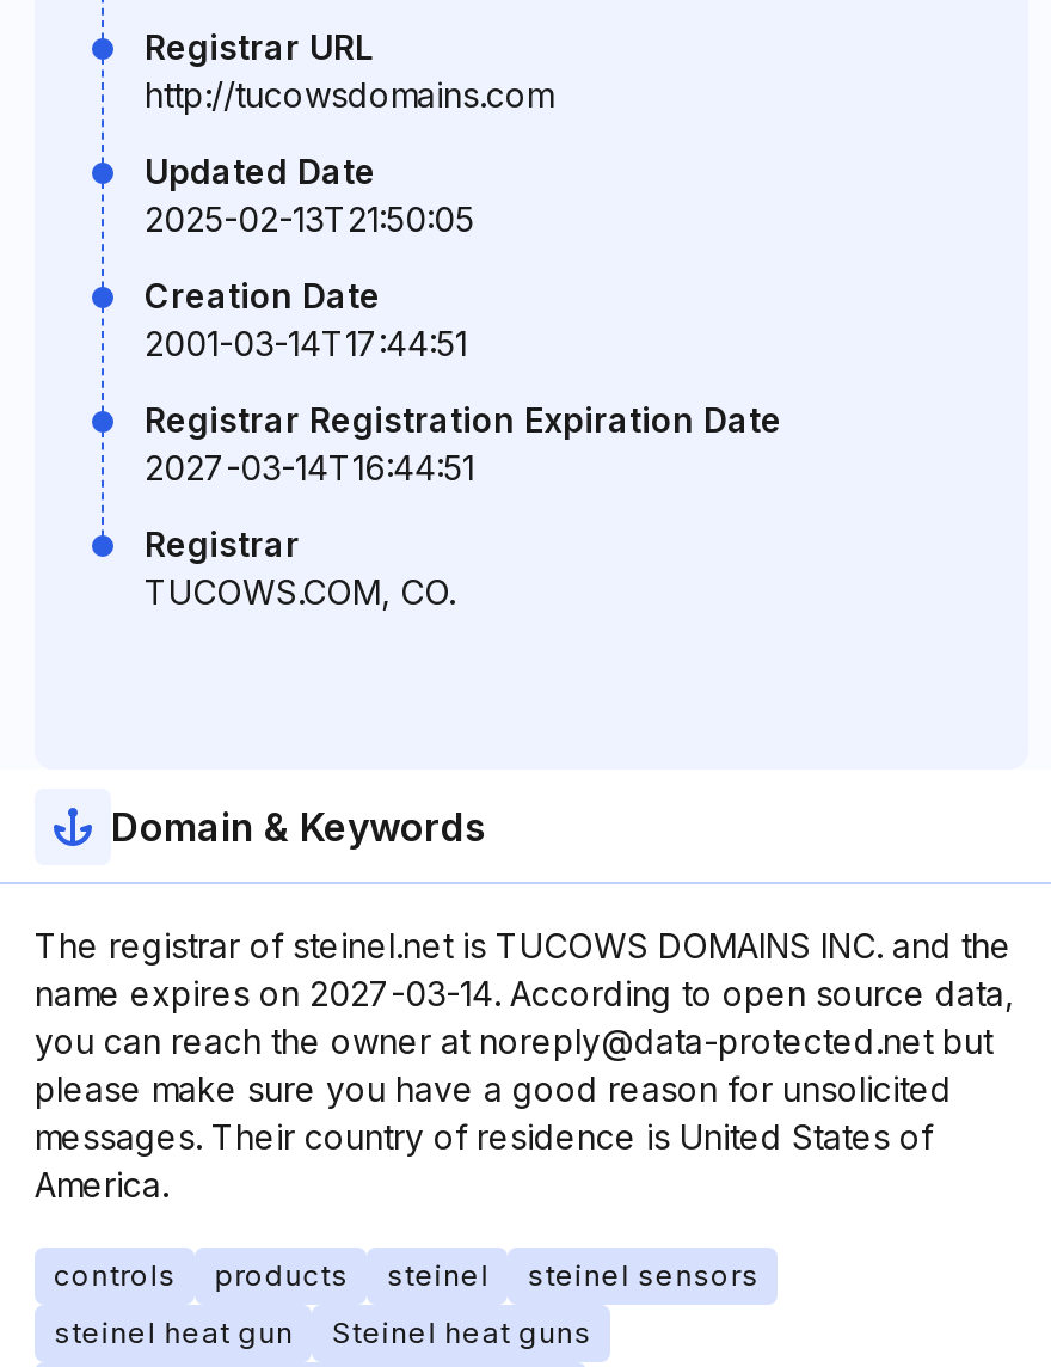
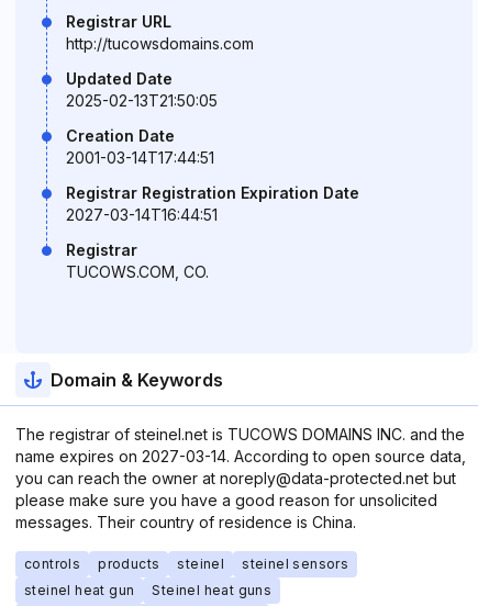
[35,1116,933,1204] messages. Their country of residence is United States of | America. -> [15,513,356,531] messages. Their country of residence is China.

